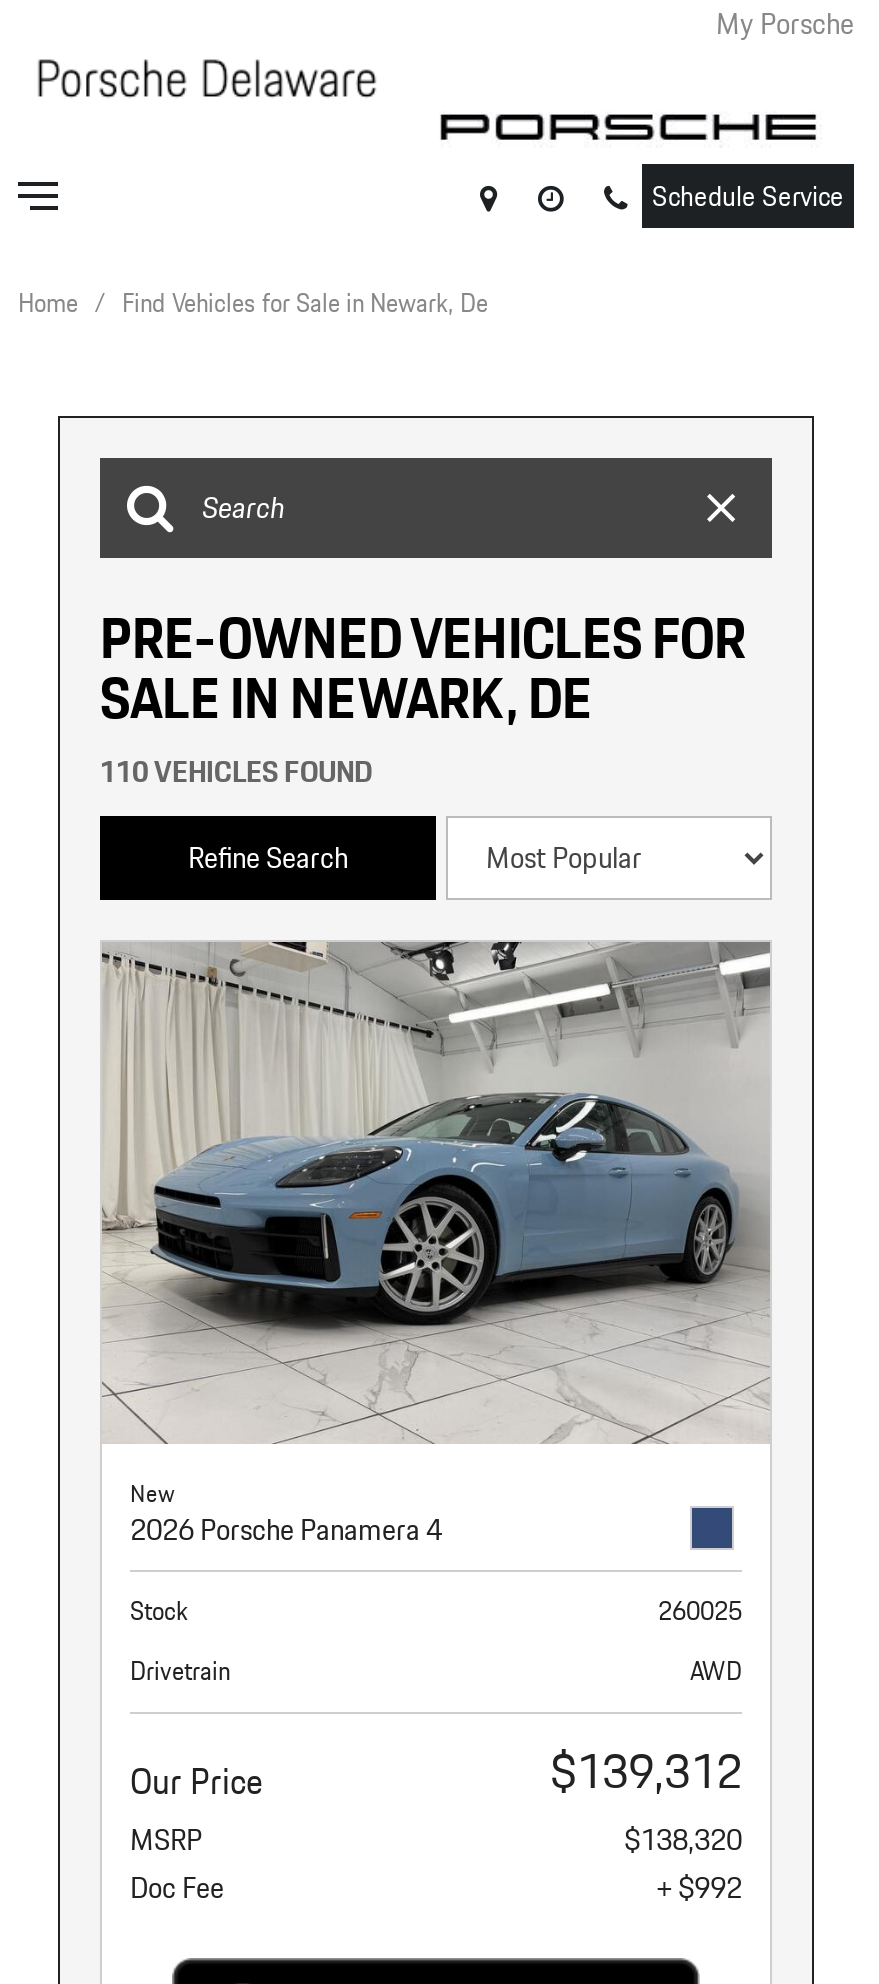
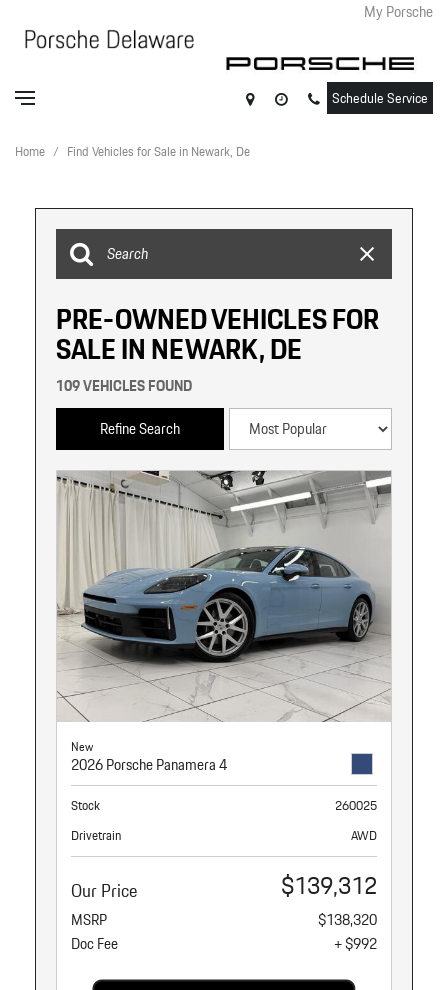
[100,748,372,796] 110 VEHICLES FOUND -> [56,374,192,398] 109 VEHICLES FOUND

